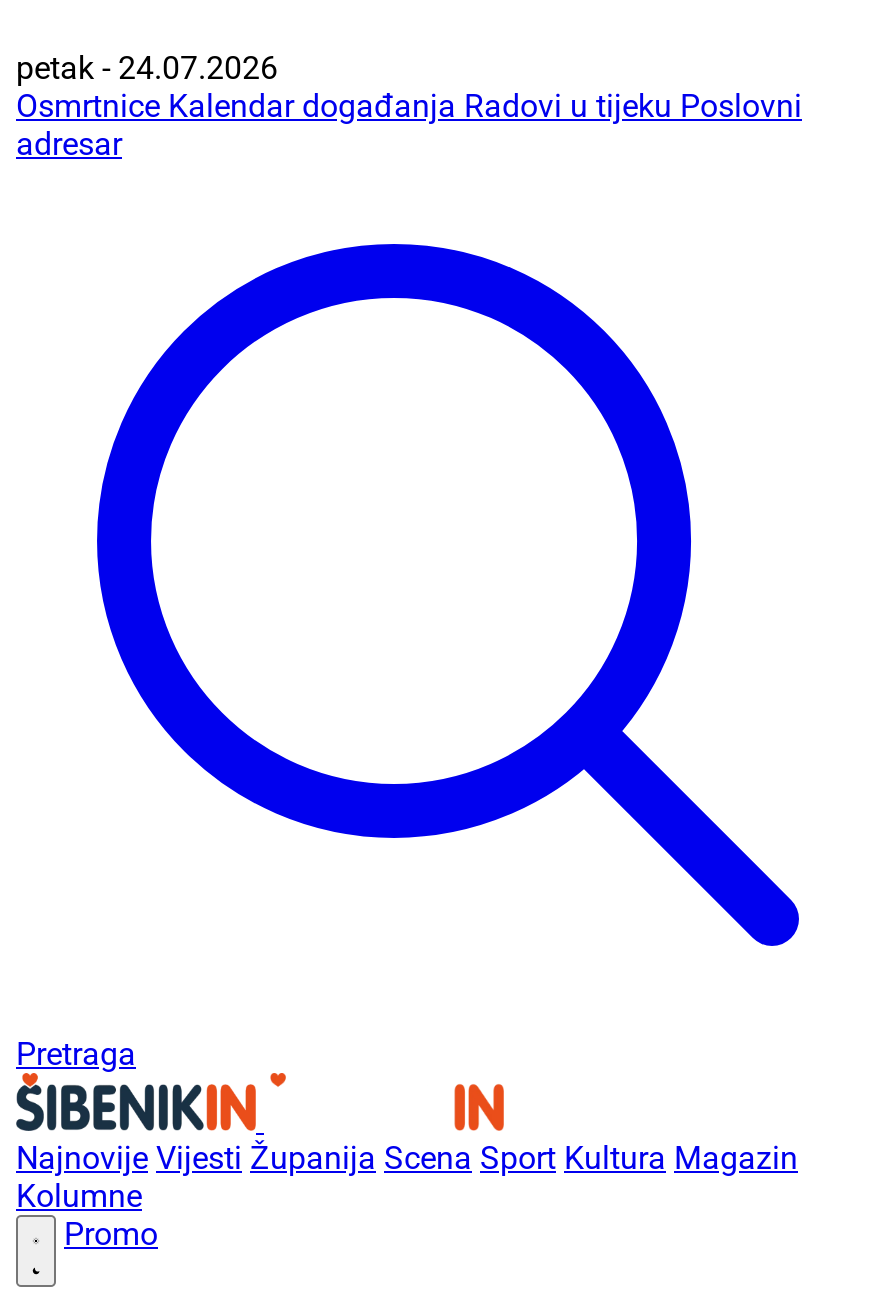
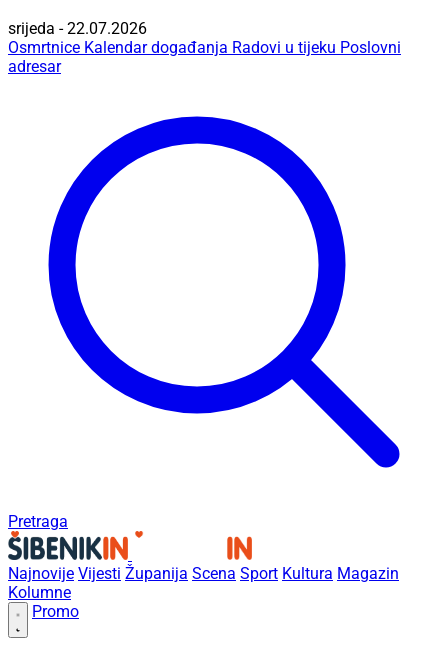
[16,49,278,87] petak - 24.07.2026 -> [8,19,147,38] srijeda - 22.07.2026

